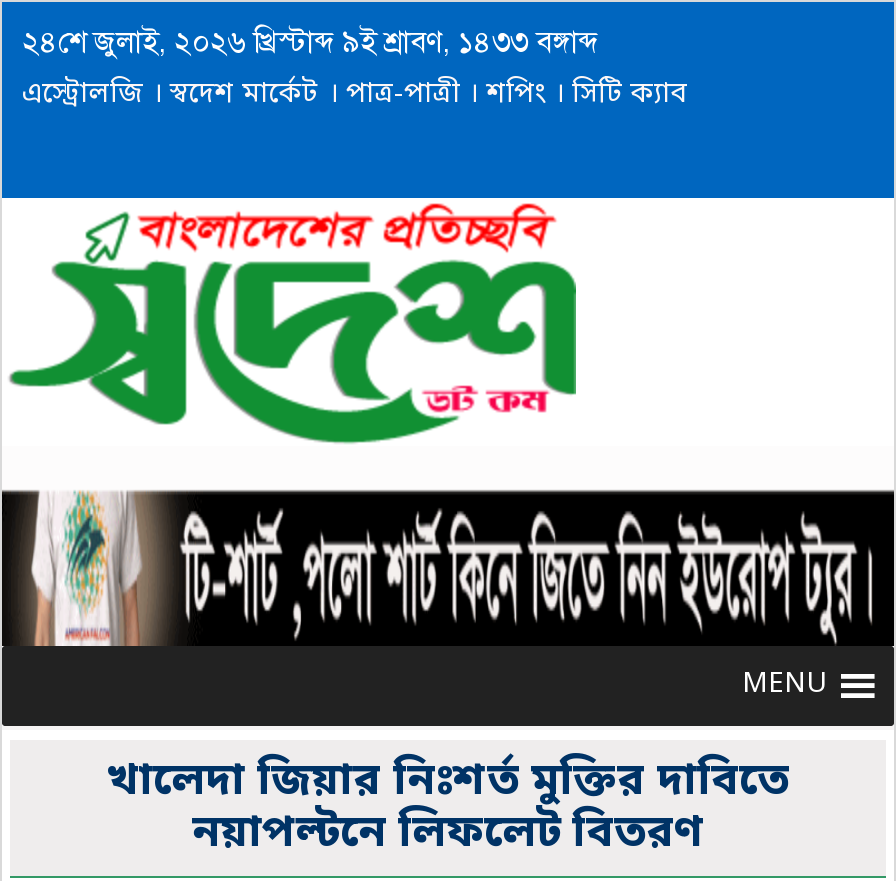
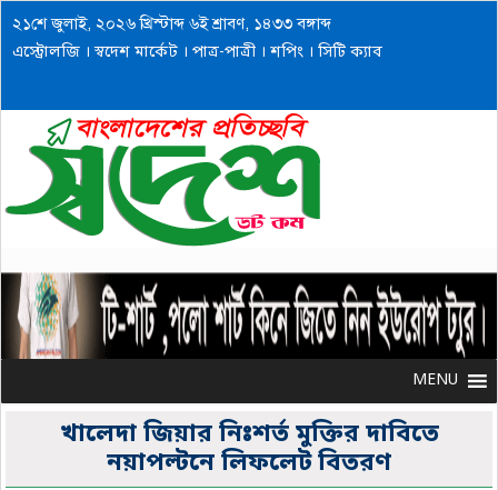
[22,24,598,60] ২৪শে জুলাই, ২০২৬ খ্রিস্টাব্দ ৯ই শ্রাবণ, ১৪৩৩ বঙ্গাব্দ -> [12,13,331,33] ২১শে জুলাই, ২০২৬ খ্রিস্টাব্দ ৬ই শ্রাবণ, ১৪৩৩ বঙ্গাব্দ

